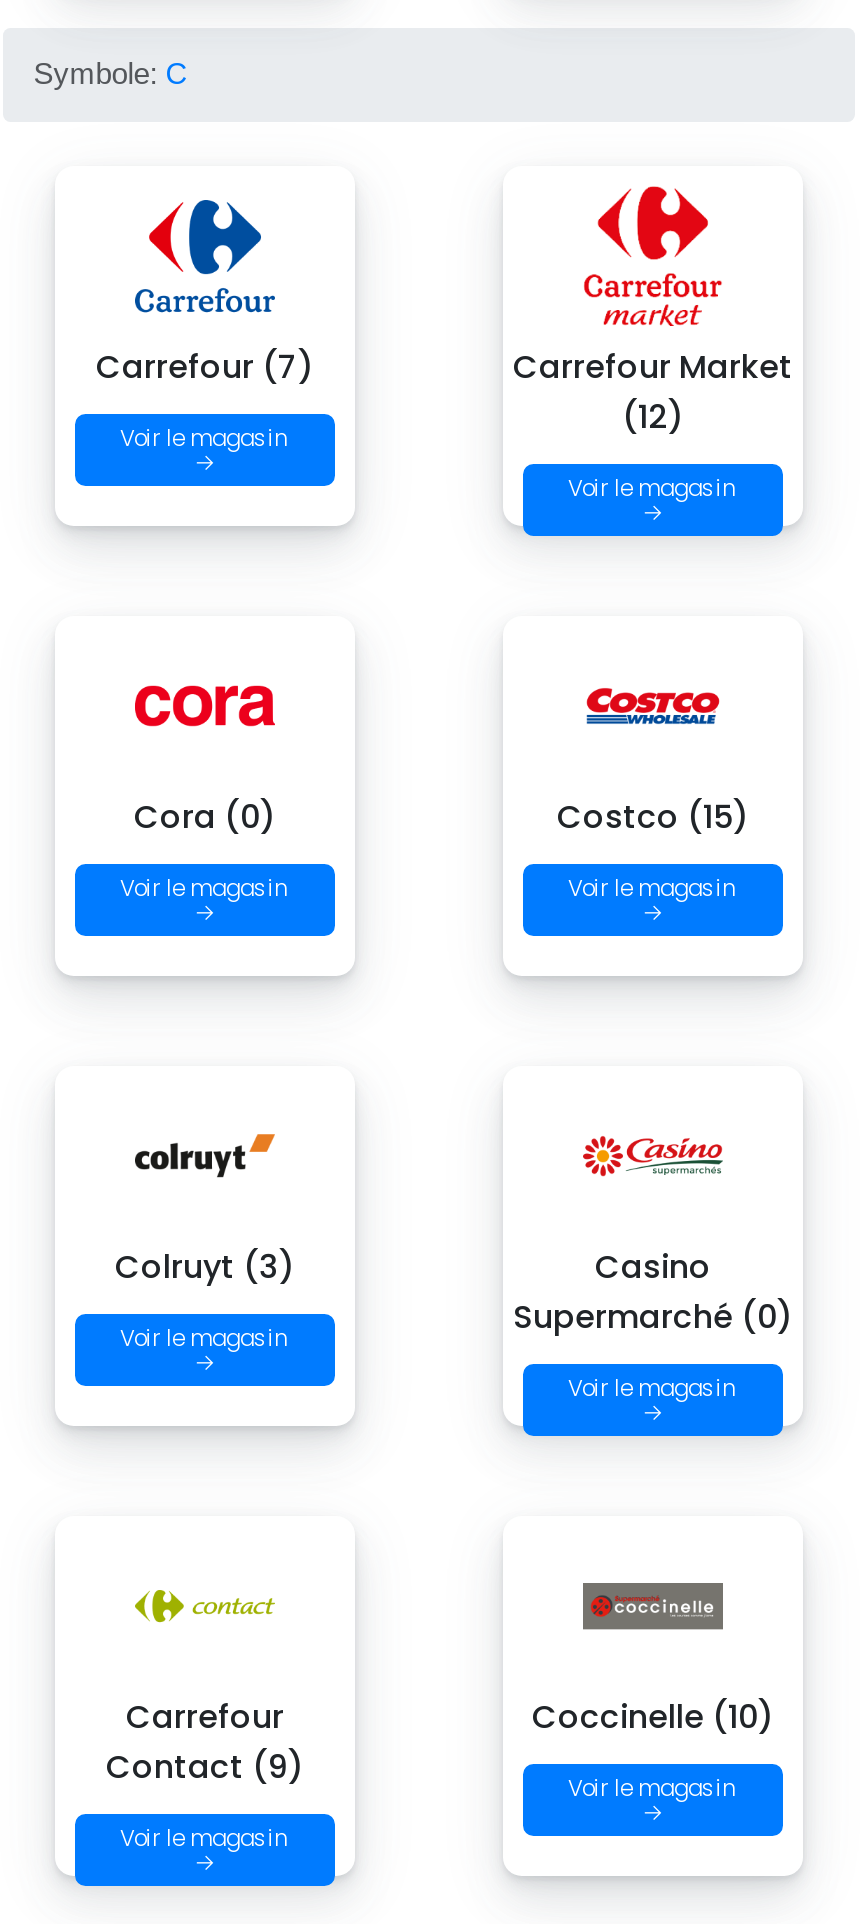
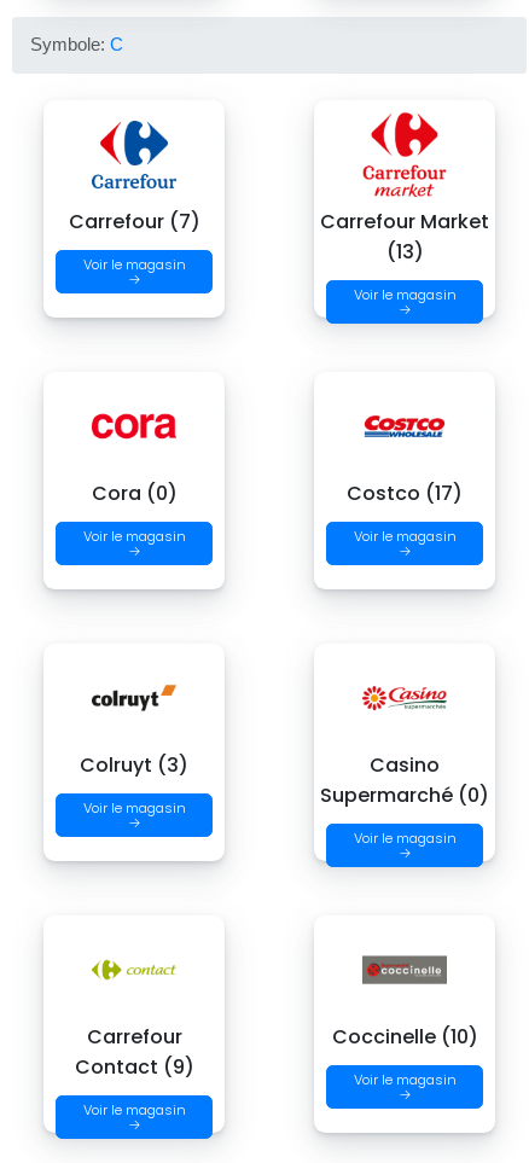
[622,393,684,439] (12) -> [386,237,423,265] (13)
[557,793,749,839] Costco (15) -> [347,479,463,507] Costco (17)

